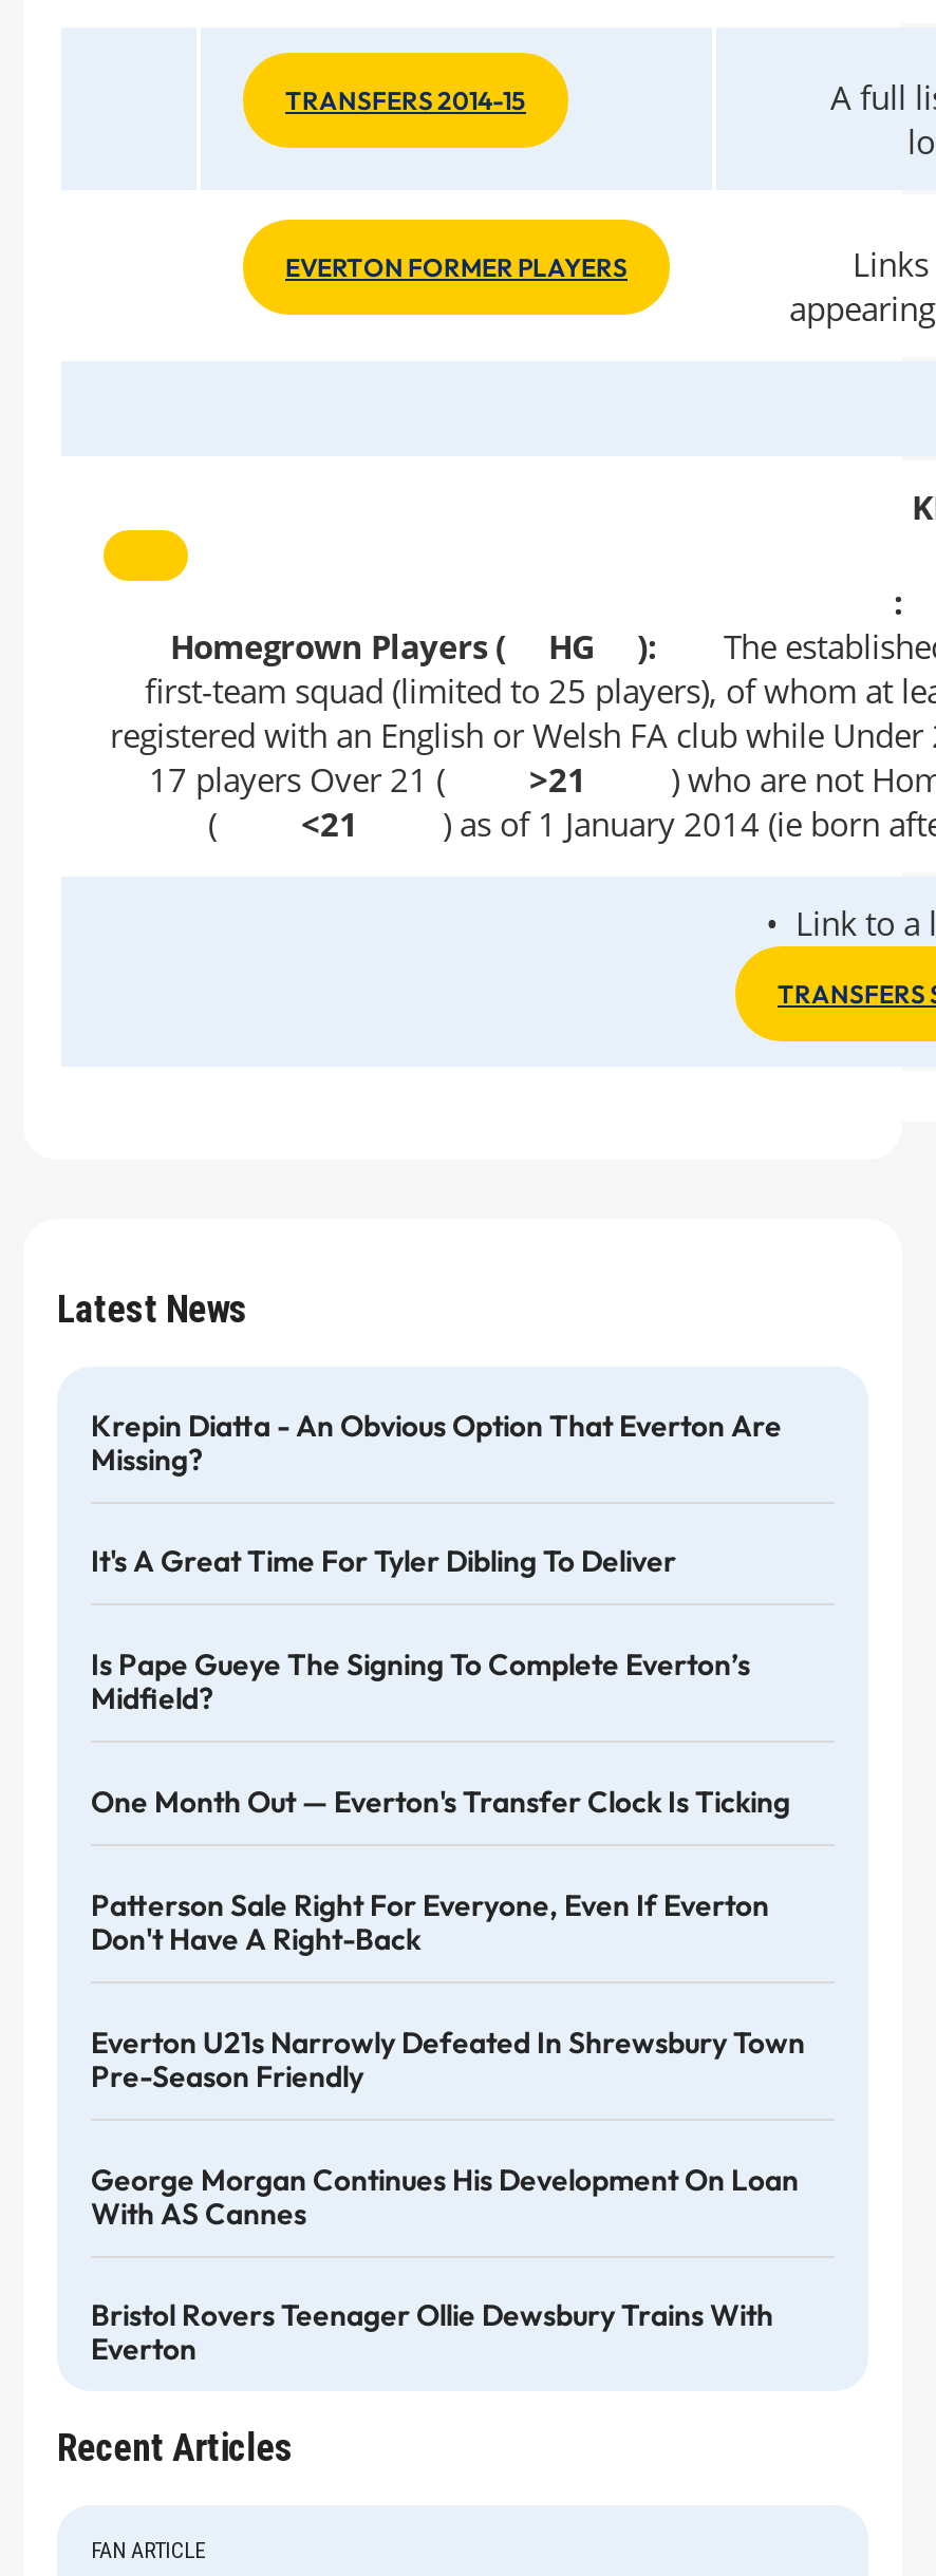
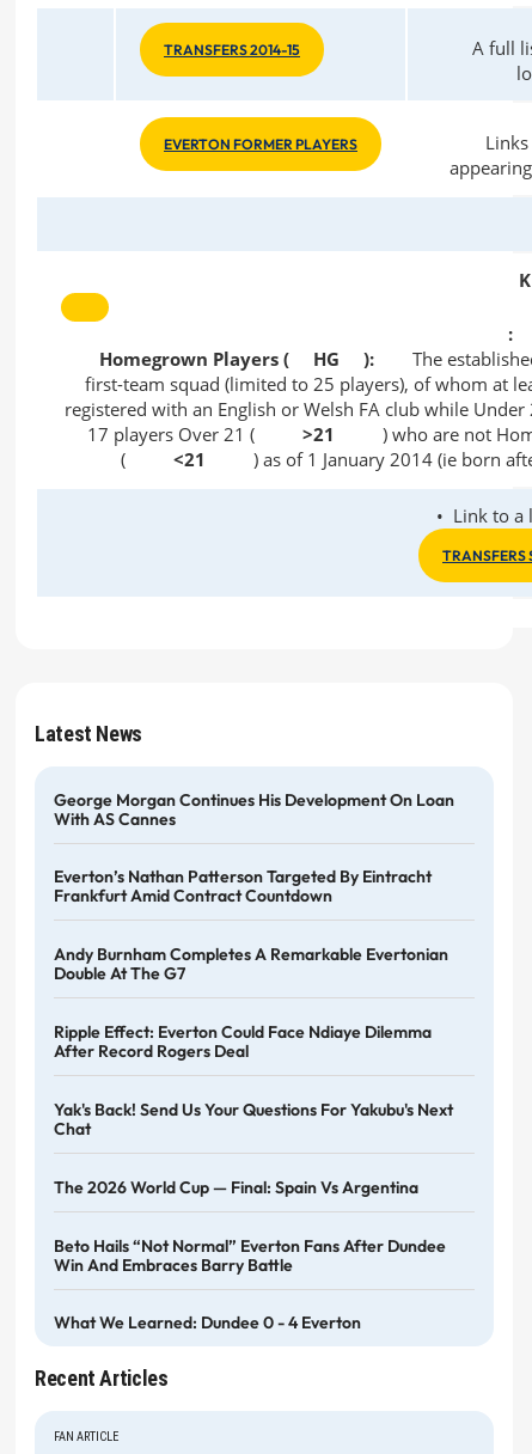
[91,1406,805,2095] Krepin Diatta - An Obvious Option That Everton Are | Missing? | It's A Great Time For Tyler Dibling To Deliver | Is Pape Gueye The Signing To Complete Everton’s | Midfield? | One Month Out — Everton's Transfer Clock Is Ticking | Patterson Sale Right For Everyone, Even If Everton | Don't Have A Right-Back | Everton U21s Narrowly Defeated In Shrewsbury Town | Pre-Season Friendly -> none
moved [91,2160,799,2232] -> [54,789,454,829]: George Morgan Continues His Development On Loan | With AS Cannes
[91,2297,773,2369] Bristol Rovers Teenager Ollie Dewsbury Trains With | Everton -> [54,866,453,1334] Everton’s Nathan Patterson Targeted By Eintracht | Frankfurt Amid Contract Countdown | Andy Burnham Completes A Remarkable Evertonian | Double At The G7 | Ripple Effect: Everton Could Face Ndiaye Dilemma | After Record Rogers Deal | Yak's Back! Send Us Your Questions For Yakubu's Next | Chat | The 2026 World Cup — Final: Spain Vs Argentina | Beto Hails “not Normal” Everton Fans After Dundee | Win And Embraces Barry Battle | What We Learned: Dundee 0 - 4 Everton

